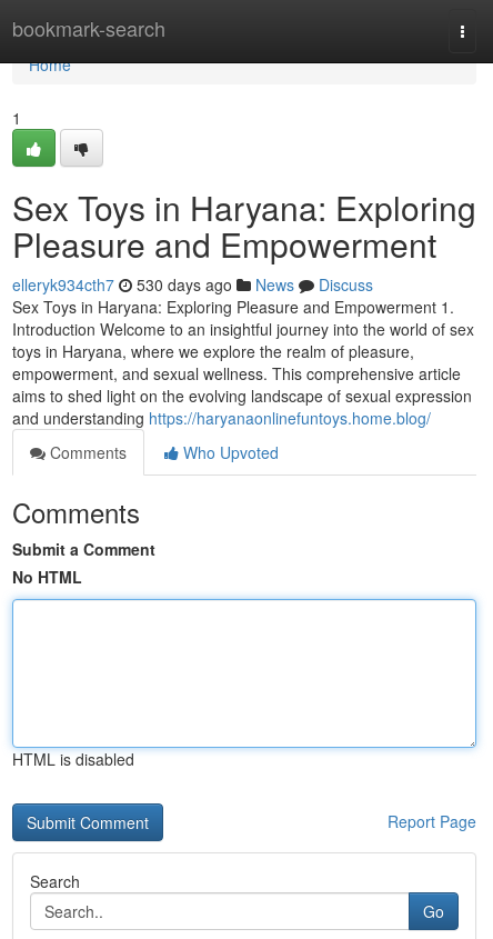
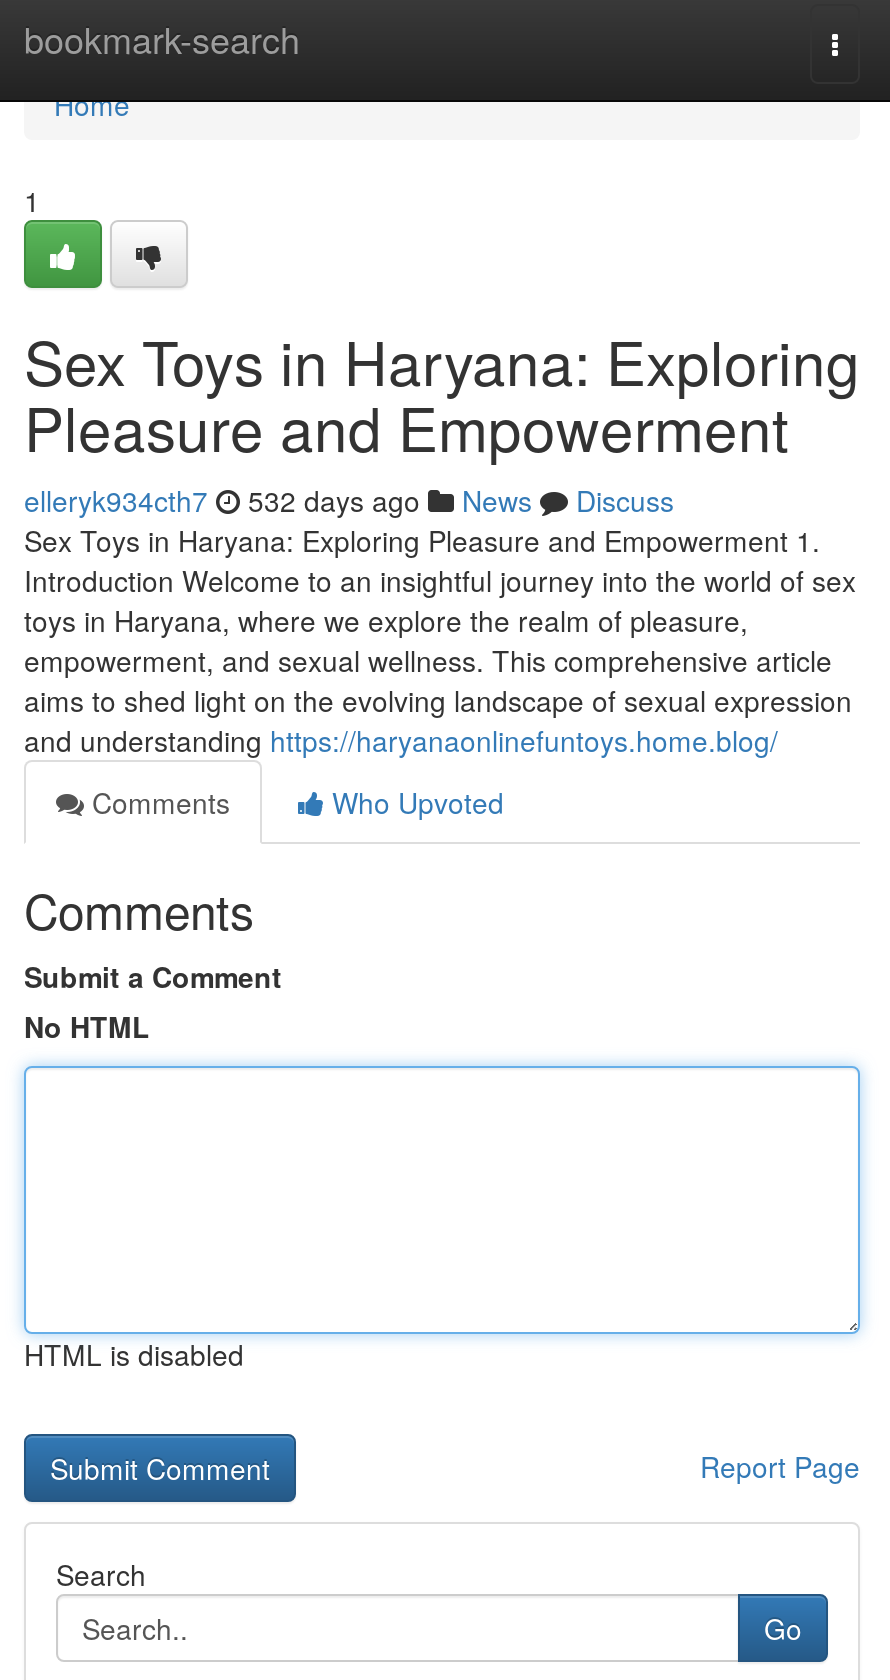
[12,273,373,296] elleryk934cth7 530 days ago News Discuss -> [24,480,674,520] elleryk934cth7 532 days ago News Discuss

